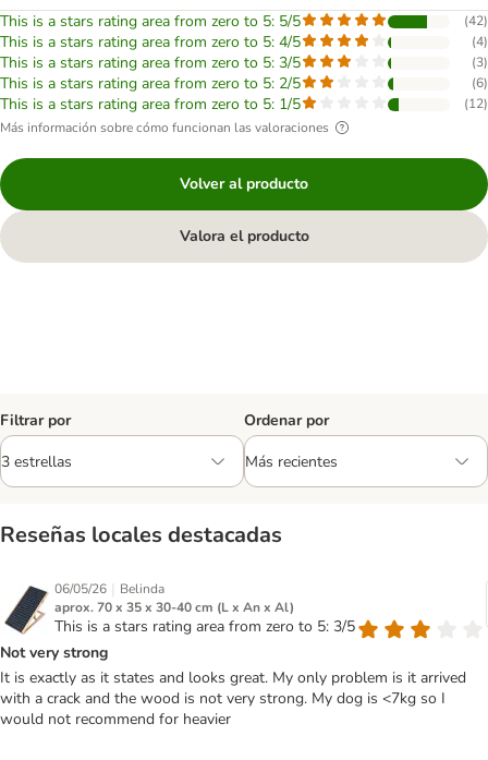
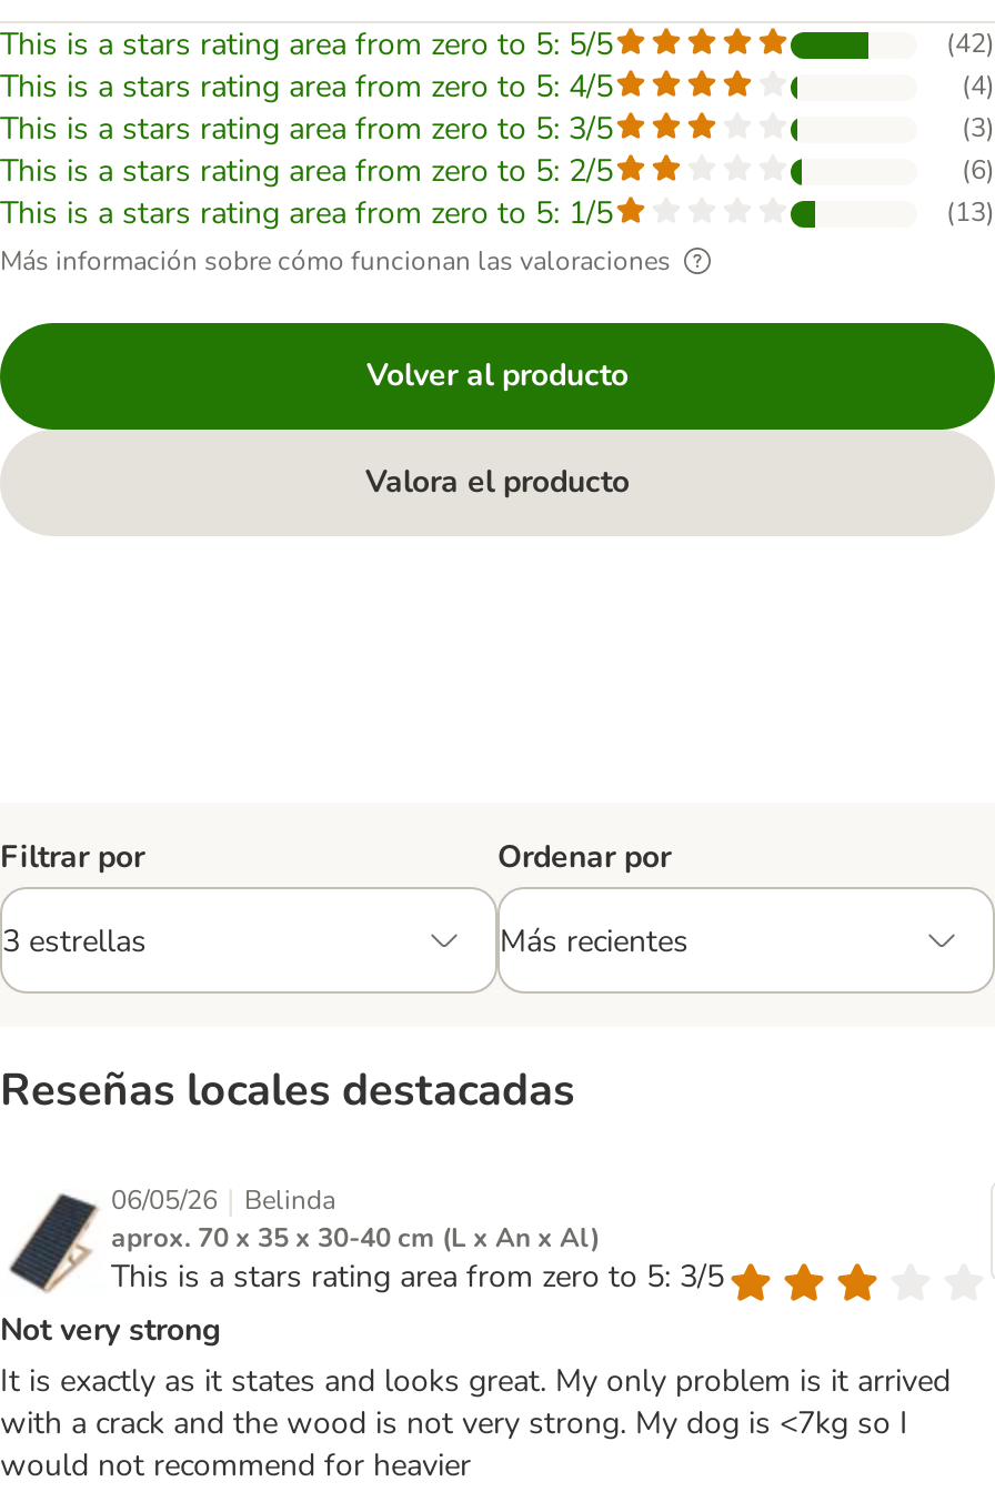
[464,95,488,112] (12) -> [946,194,995,230] (13)

